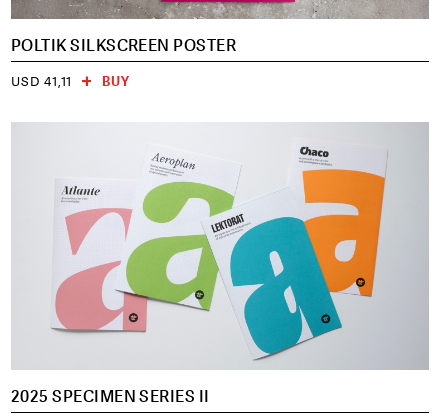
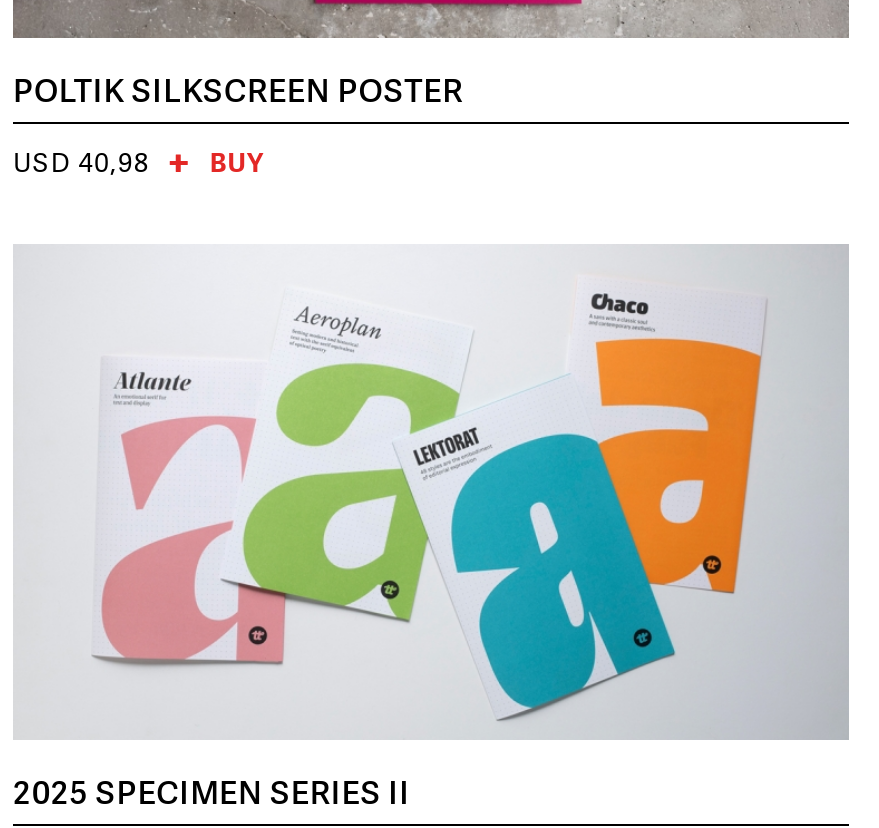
[11,69,130,94] USD 41,11 BUY -> [13,138,265,188] USD 40,98 BUY

